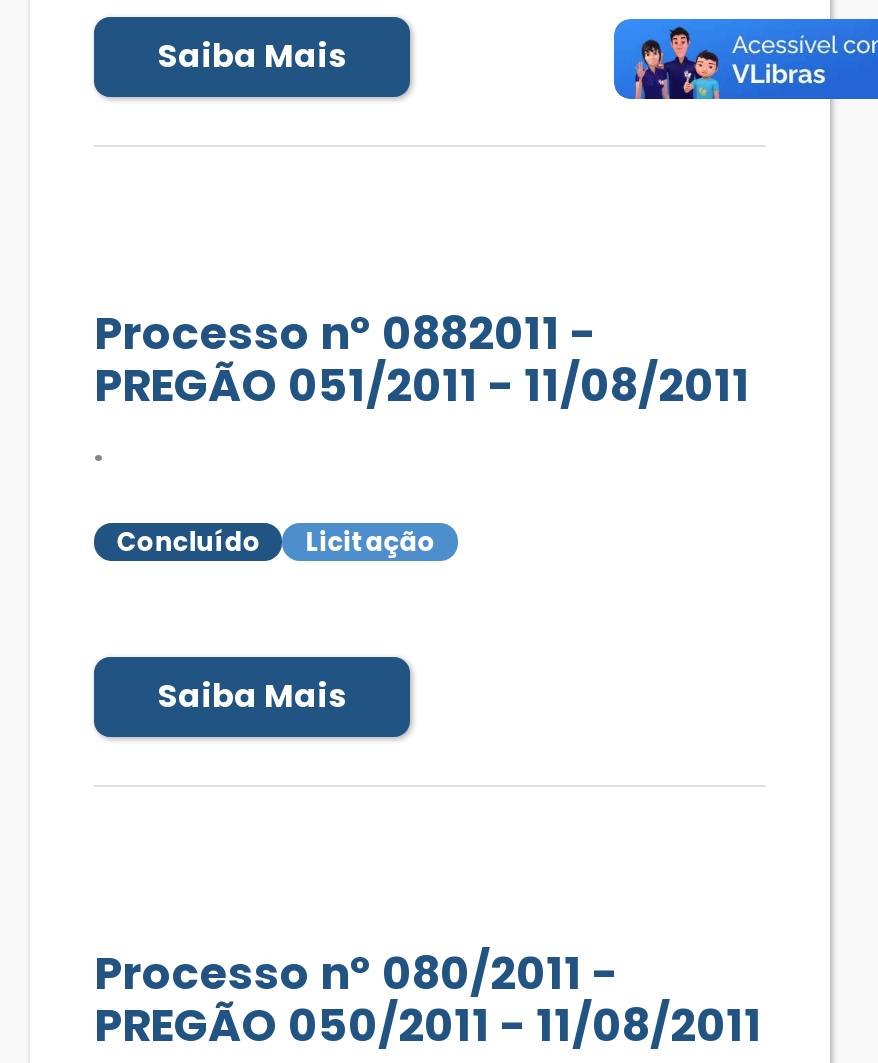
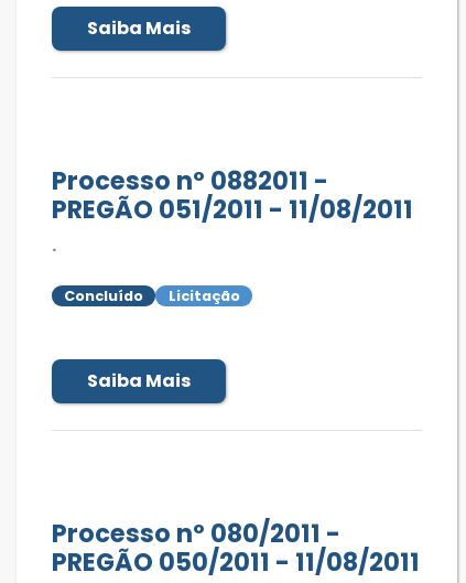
[612,17,872,101] [image] -> none

